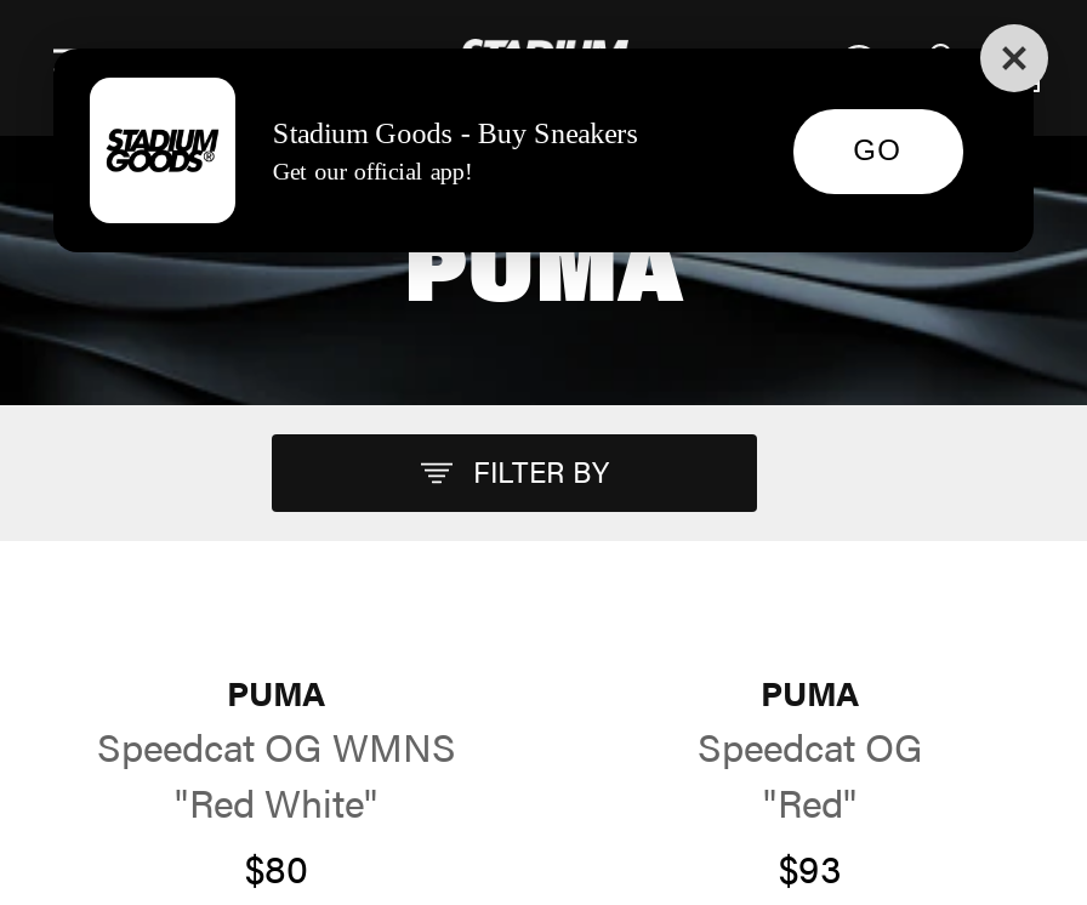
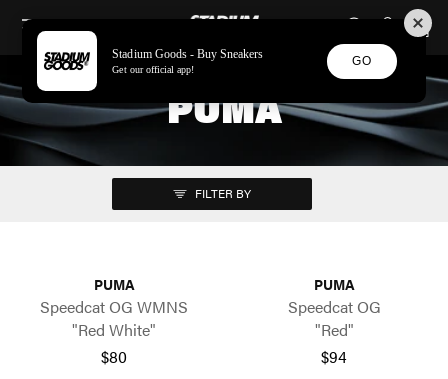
[779,839,842,895] $93 -> [321,345,347,368] $94

